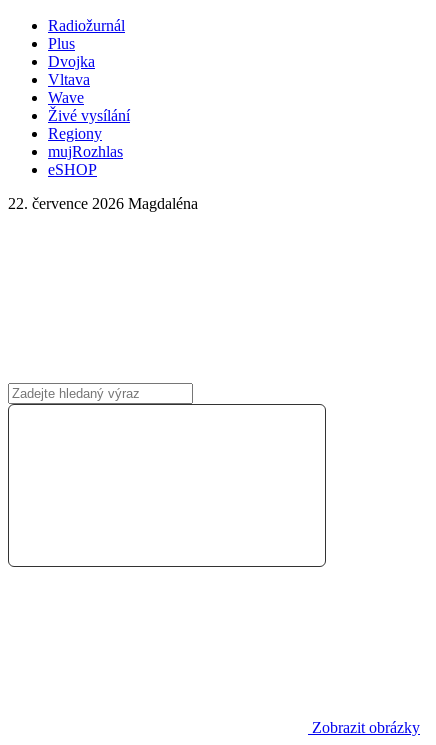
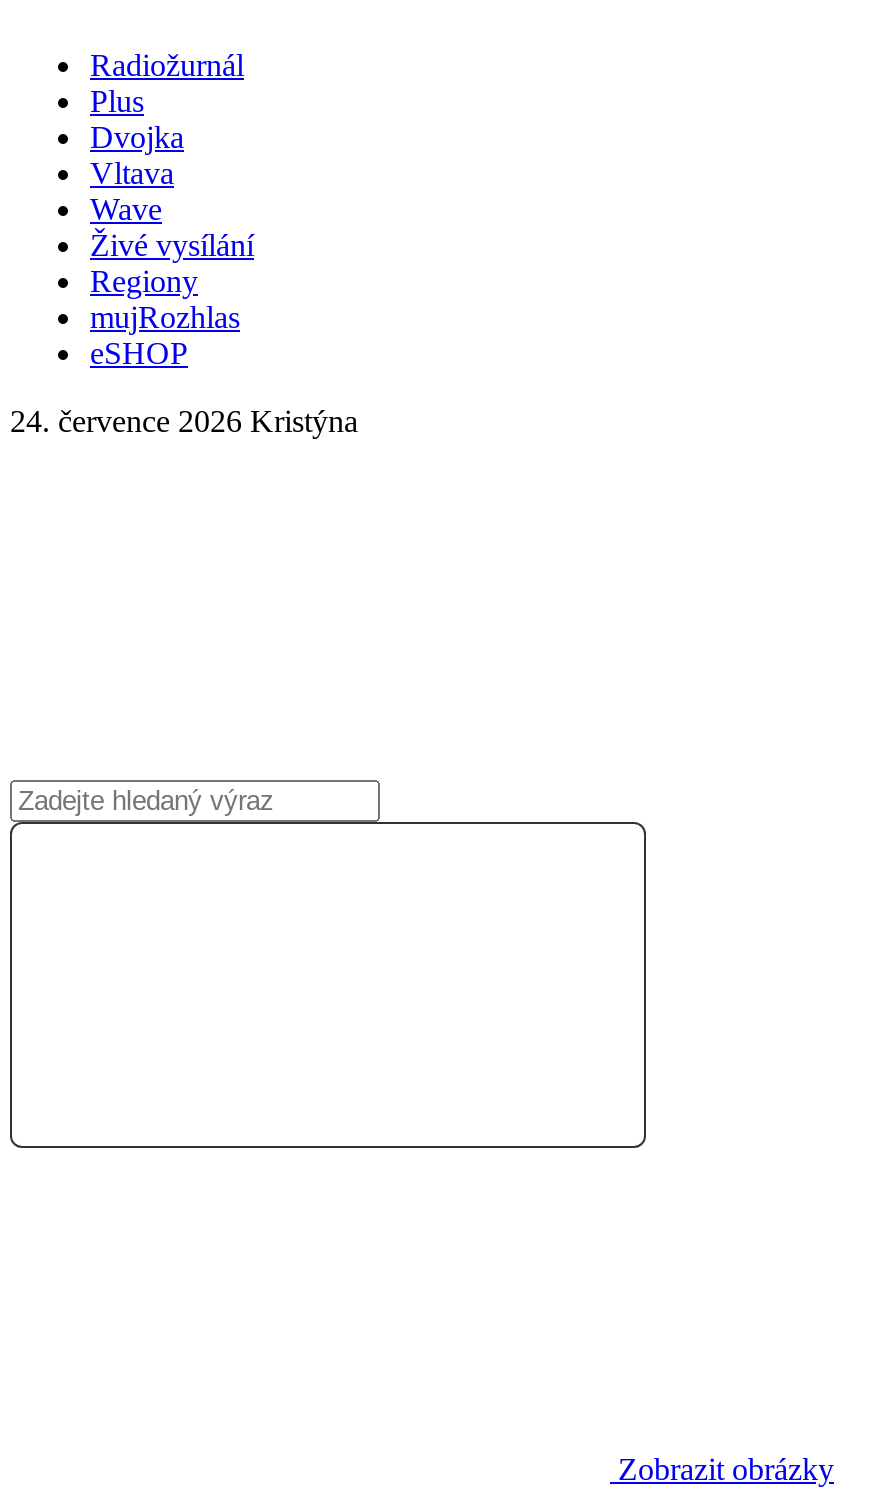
[8,195,198,212] 22. července 2026 Magdaléna -> [10,404,358,438] 24. července 2026 Kristýna

